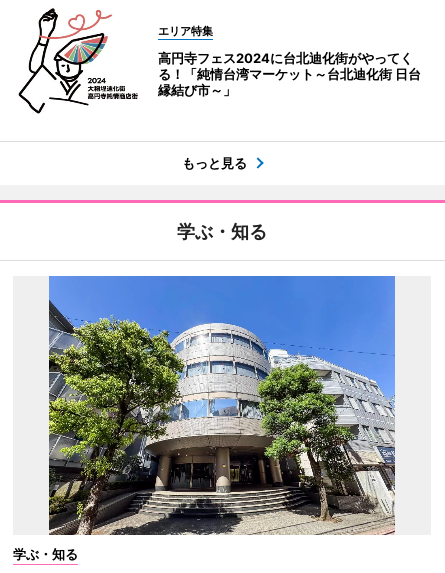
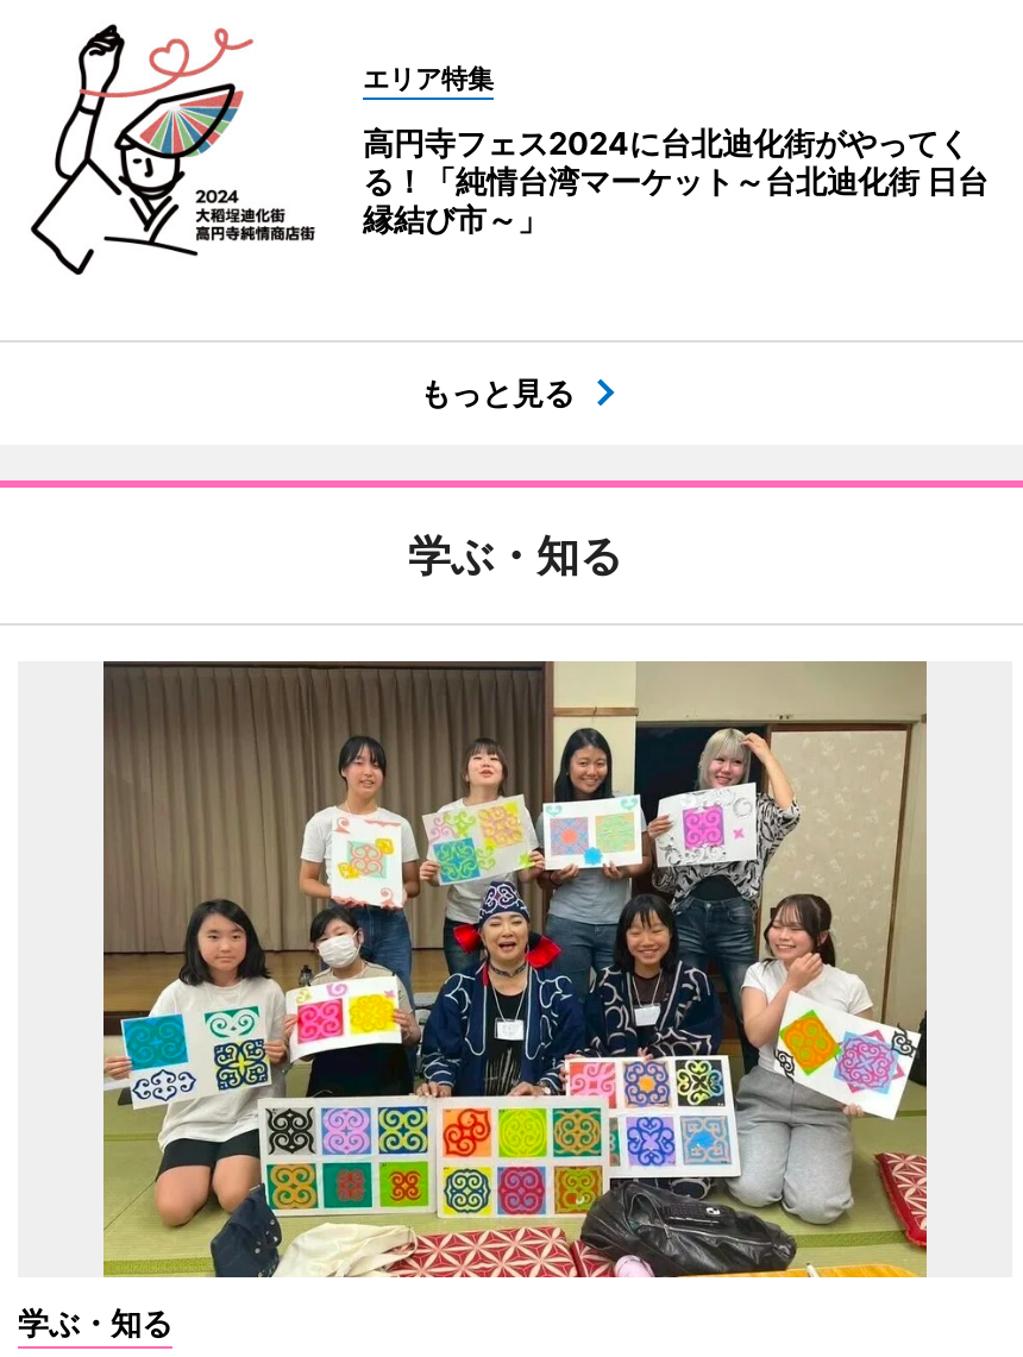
[48,275,396,536] [image] -> [101,659,929,1280] [image]

